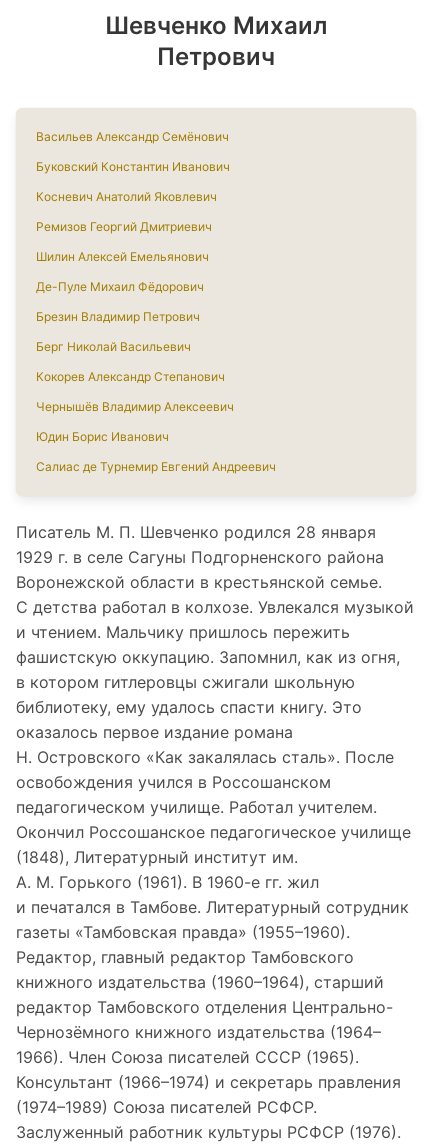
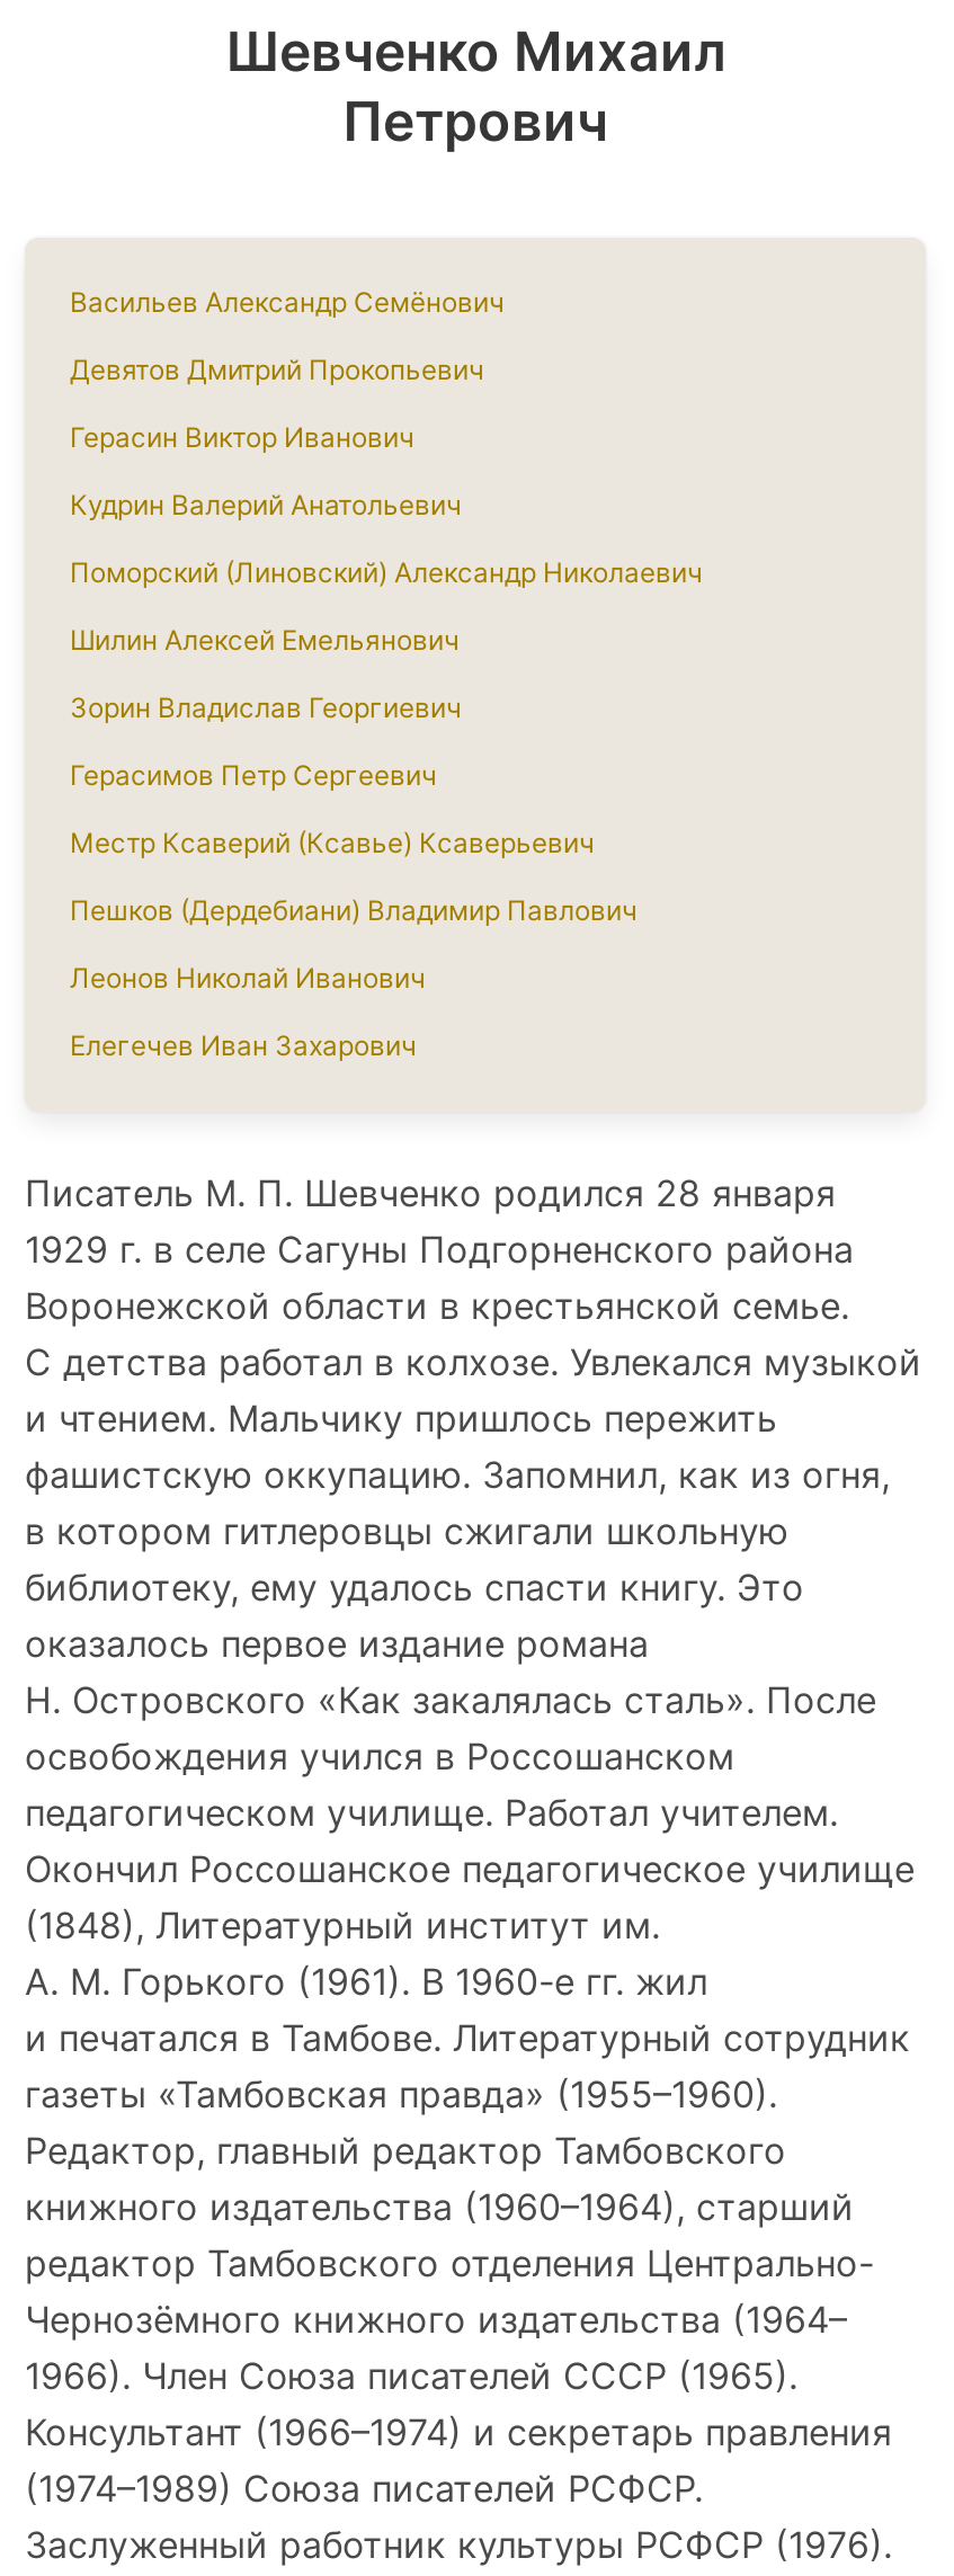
[36,159,230,234] Буковский Константин Иванович | Косневич Анатолий Яковлевич | Ремизов Георгий Дмитриевич -> [70,353,703,589] Девятов Дмитрий Прокопьевич | Герасин Виктор Иванович | Кудрин Валерий Анатольевич | Поморский (Линовский) Александр Николаевич
moved [36,249,209,264] -> [70,623,460,657]: Шилин Алексей Емельянович
[36,279,276,474] Де-Пуле Михаил Фёдорович | Брезин Владимир Петрович | Берг Николай Васильевич | Кокорев Александр Степанович | Чернышёв Владимир Алексеевич | Юдин Борис Иванович | Салиас де Турнемир Евгений Андреевич -> [70,690,638,1062] Зорин Владислав Георгиевич | Герасимов Петр Сергеевич | Местр Ксаверий (Ксавье) Ксаверьевич | Пешков (Дердебиани) Владимир Павлович | Леонов Николай Иванович | Елегечев Иван Захарович

